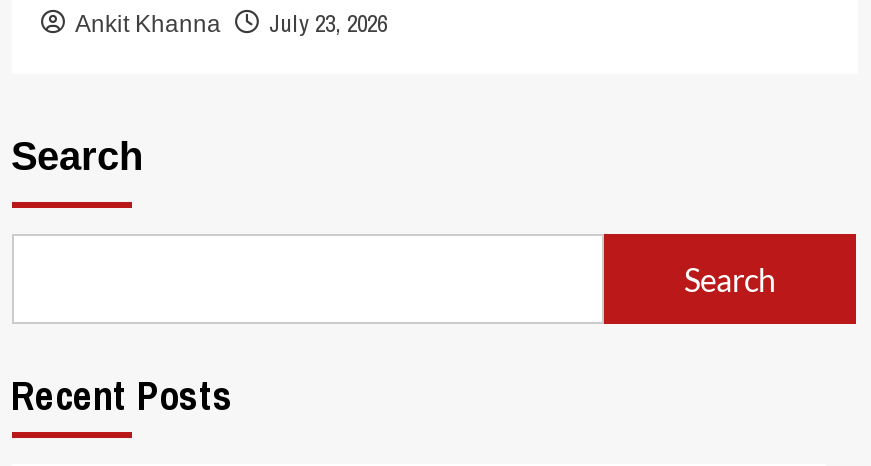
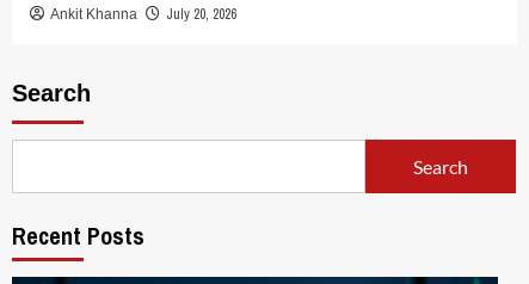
[75,8,387,40] Ankit Khanna July 23, 2026 -> [50,5,236,24] Ankit Khanna July 20, 2026

